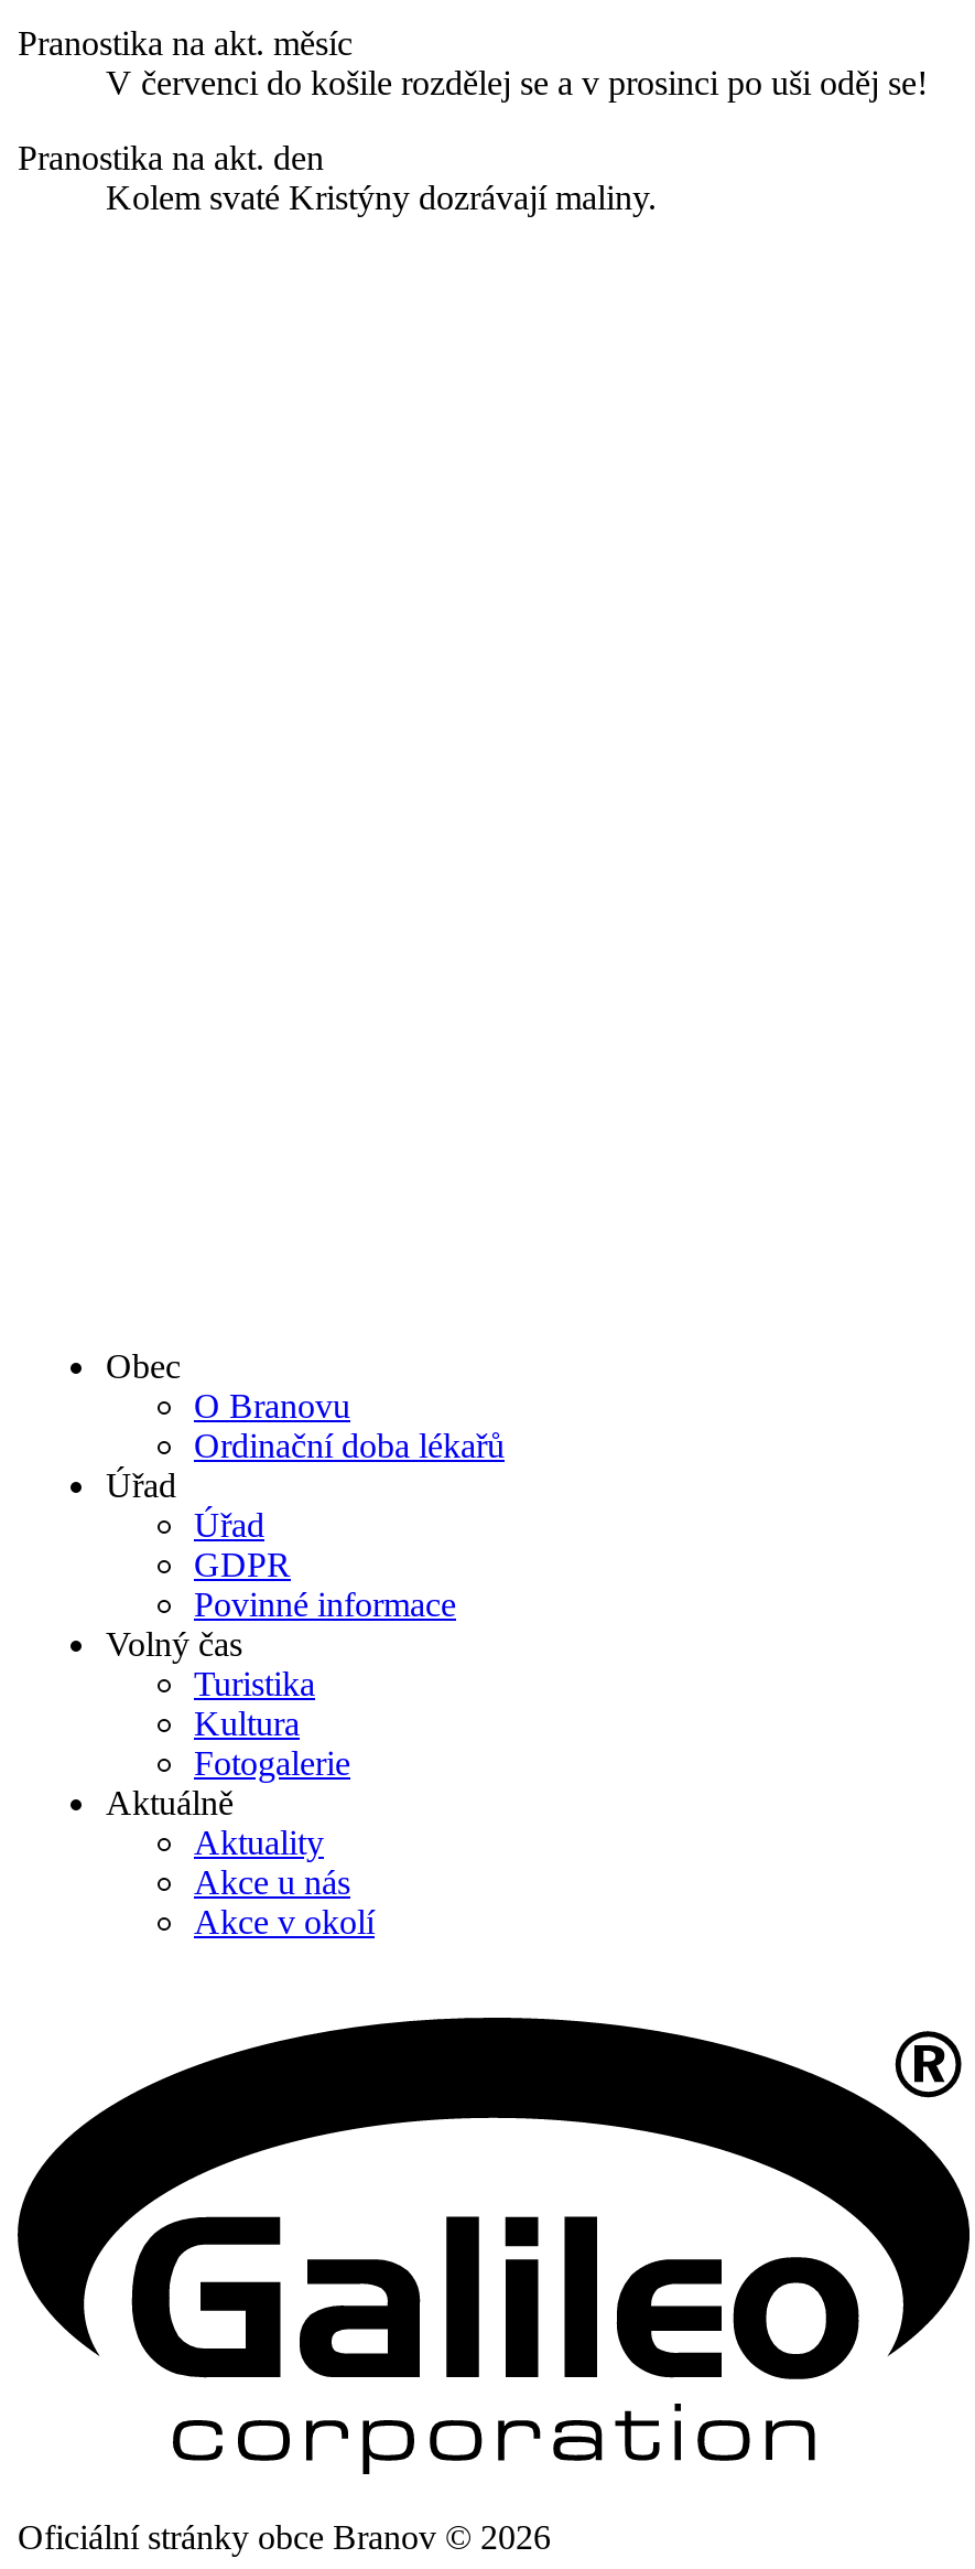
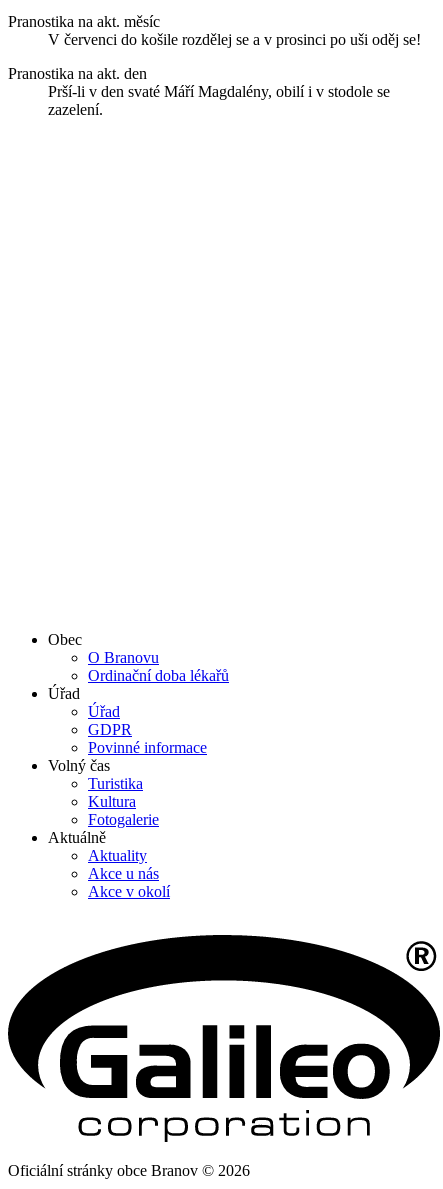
[106,178,657,215] Kolem svaté Kristýny dozrávají maliny. -> [48,83,390,118] Prší-li v den svaté Máří Magdalény, obilí i v stodole se | zazelení.

